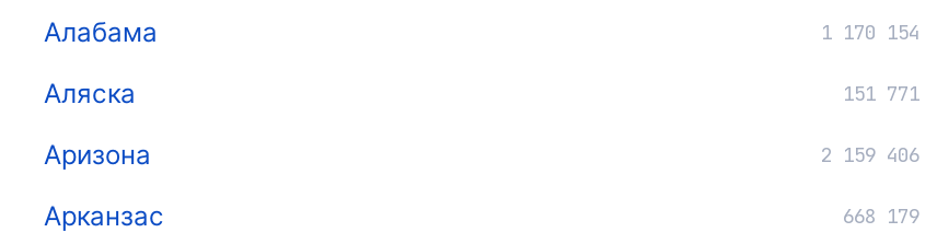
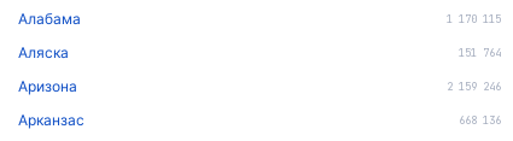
[821,19,919,45] 1 170 154 -> [447,11,501,26] 1 170 115
[843,80,919,106] 151 771 -> [459,45,501,60] 151 764
[821,141,919,167] 2 159 406 -> [447,79,501,93] 2 159 246
[843,202,919,229] 668 179 -> [459,113,501,127] 668 136

